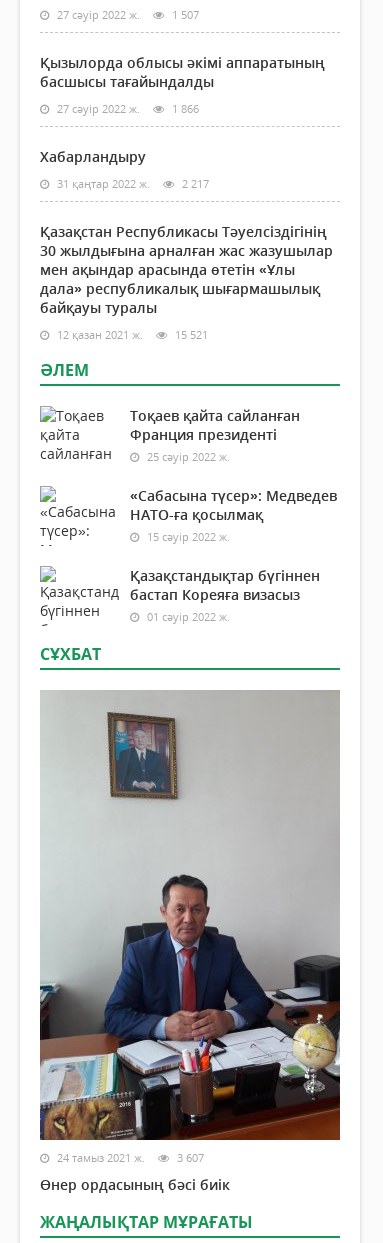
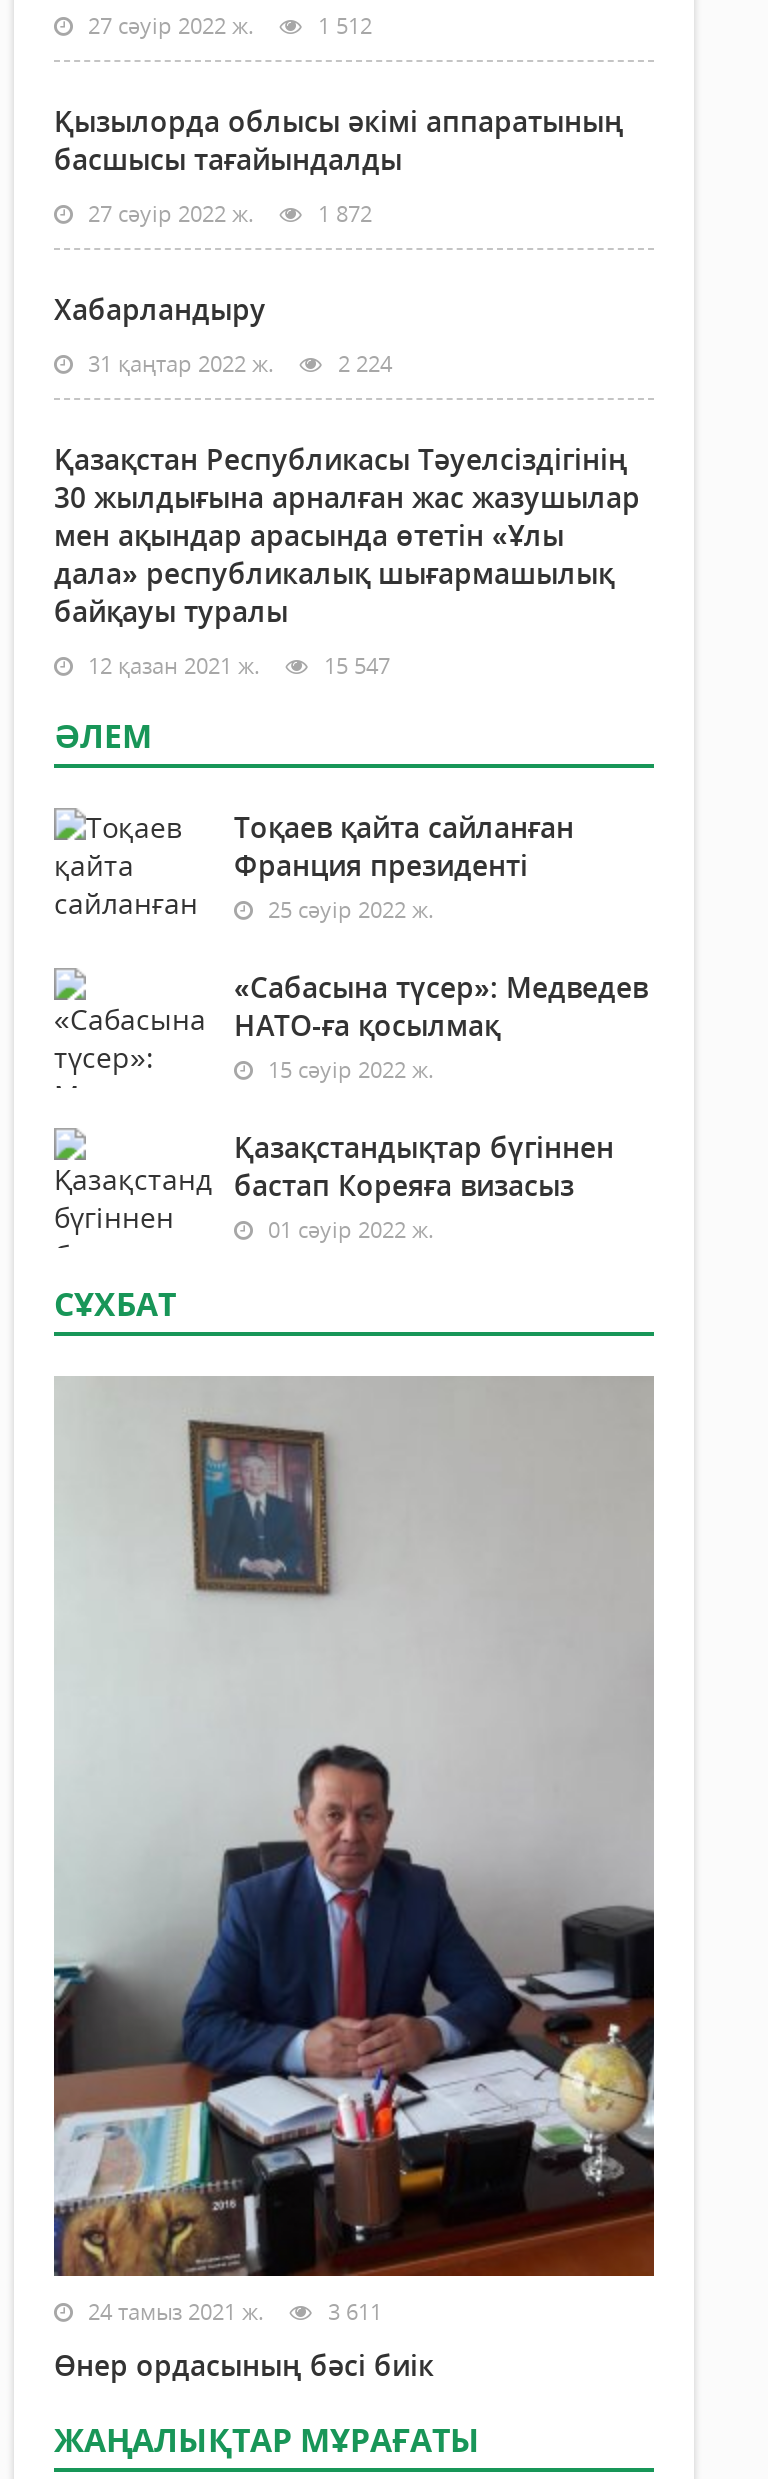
[54,7,199,22] 27 сәуір 2022 ж. 1 507 -> [82,10,372,40] 27 сәуір 2022 ж. 1 512
[54,101,199,116] 27 сәуір 2022 ж. 1 866 -> [82,198,372,228] 27 сәуір 2022 ж. 1 872
[54,176,209,191] 31 қаңтар 2022 ж. 2 217 -> [82,348,392,378] 31 қаңтар 2022 ж. 2 224
[54,327,208,342] 12 қазан 2021 ж. 15 521 -> [82,650,390,680] 12 қазан 2021 ж. 15 547
[54,1150,204,1165] 24 тамыз 2021 ж. 3 607 -> [82,2296,382,2326] 24 тамыз 2021 ж. 3 611

